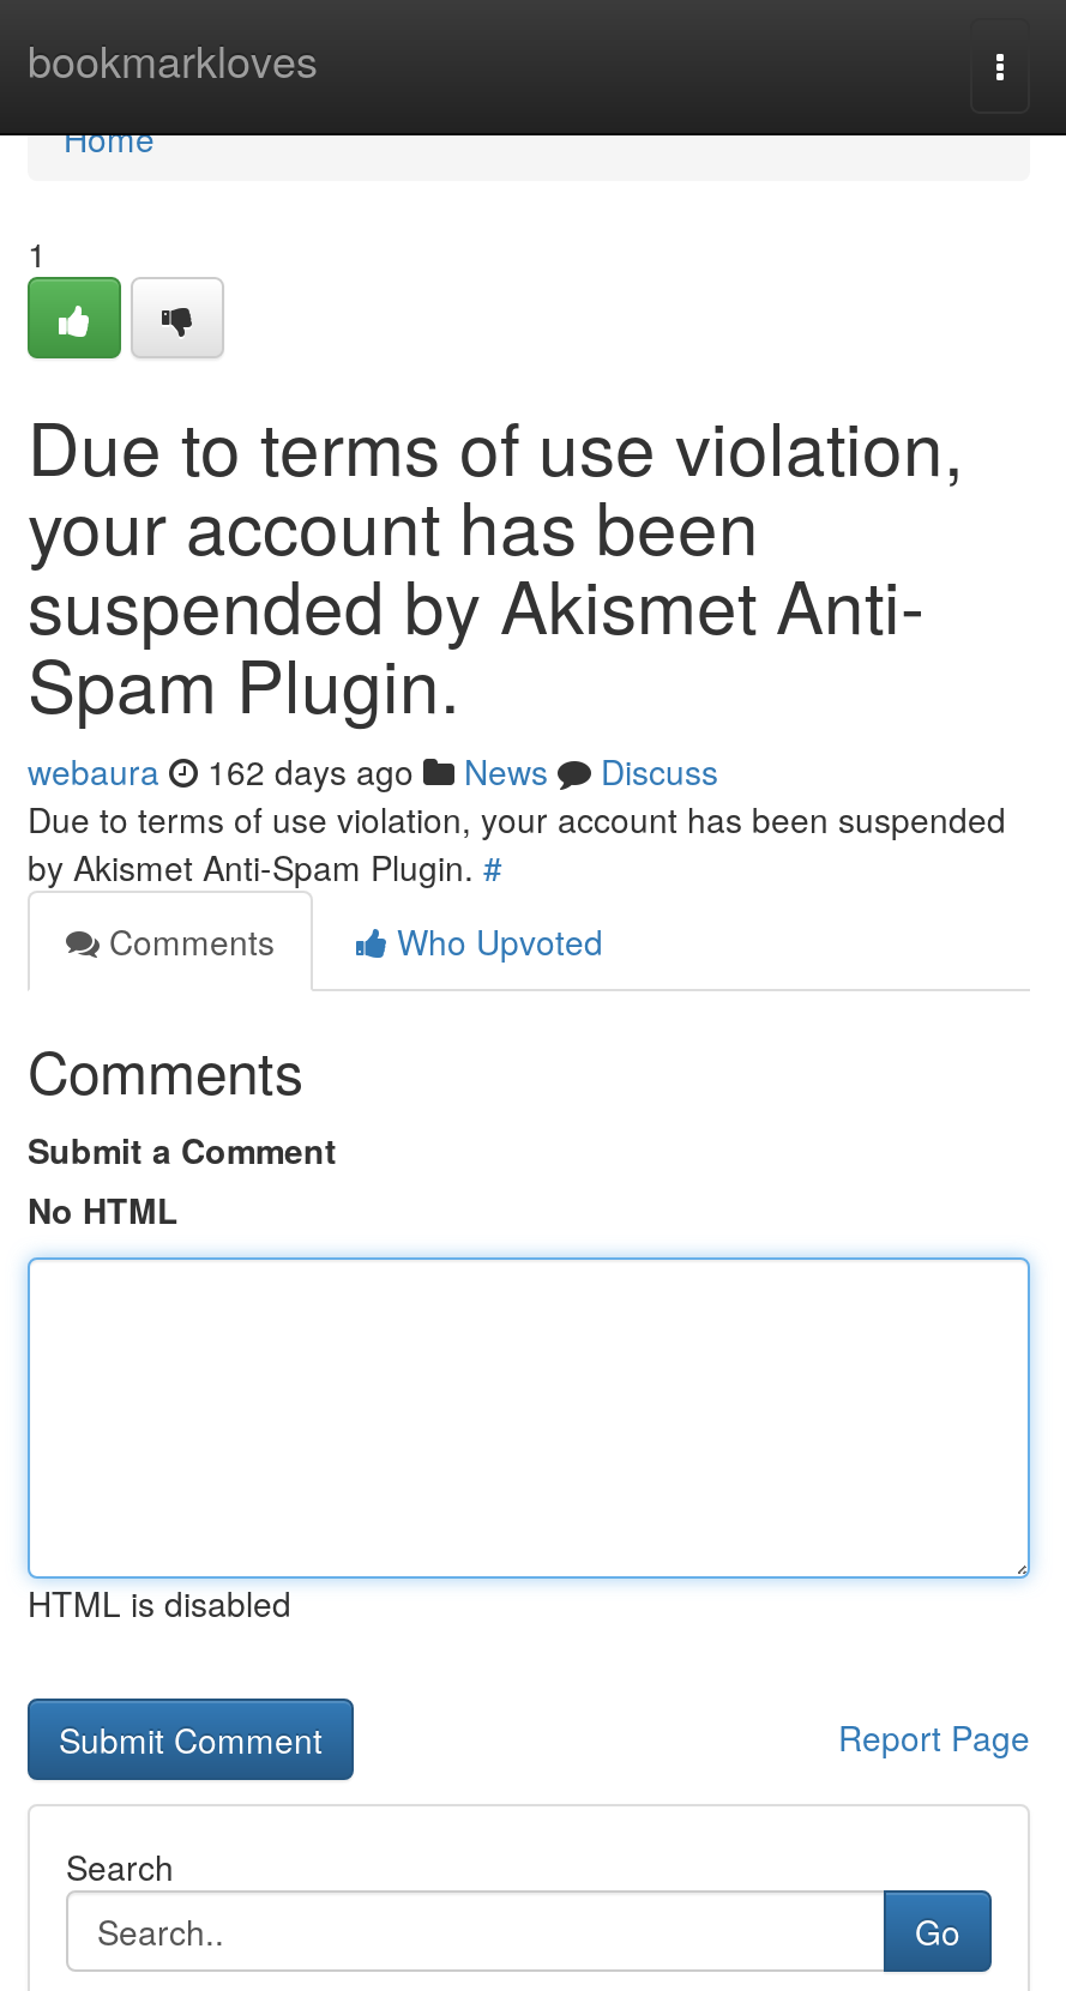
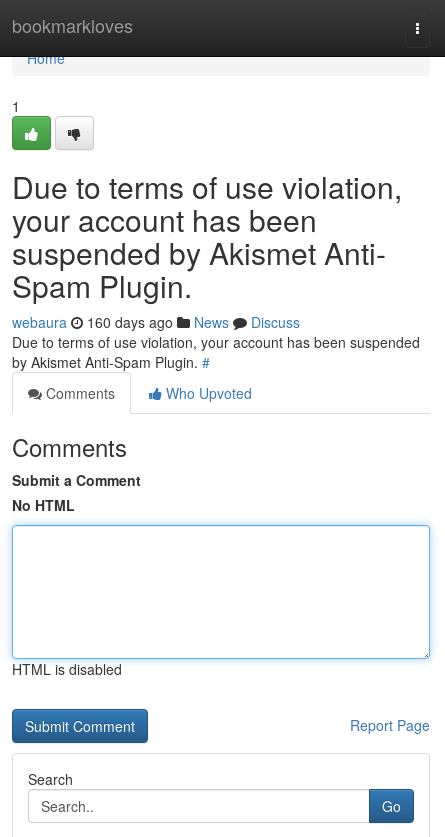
[28,747,718,795] webaura 162 days ago News Discuss -> [12,312,300,332] webaura 160 days ago News Discuss

